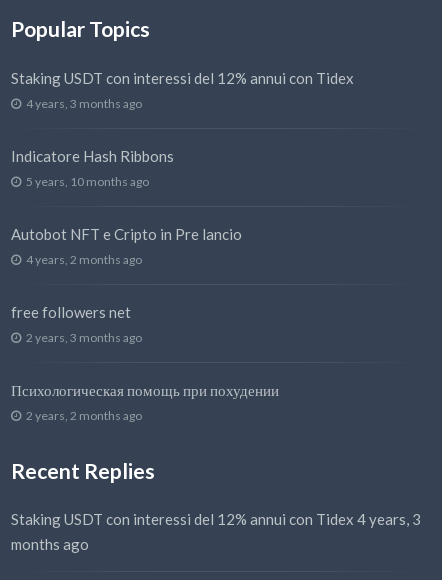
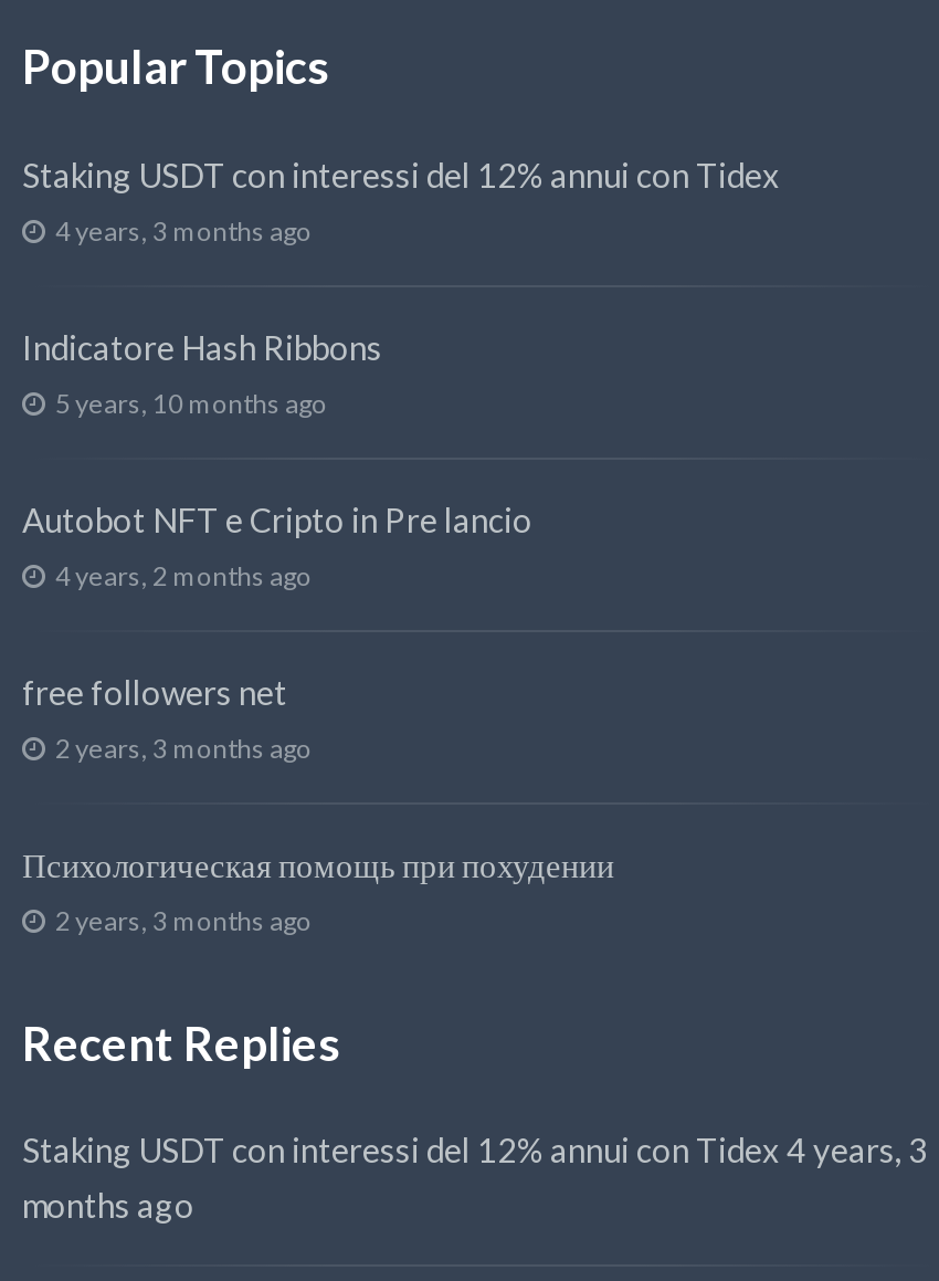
[26,408,142,423] 2 years, 2 months ago -> [55,904,312,937] 2 years, 3 months ago

